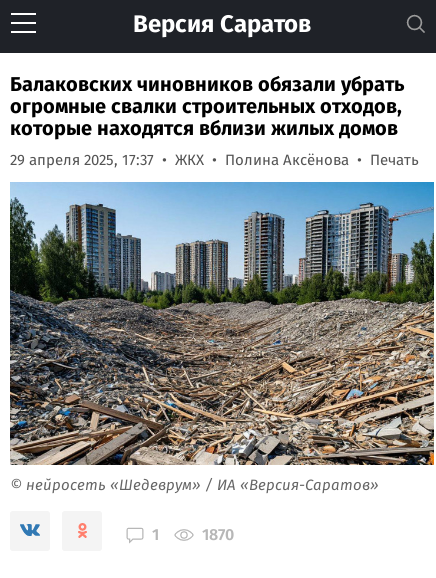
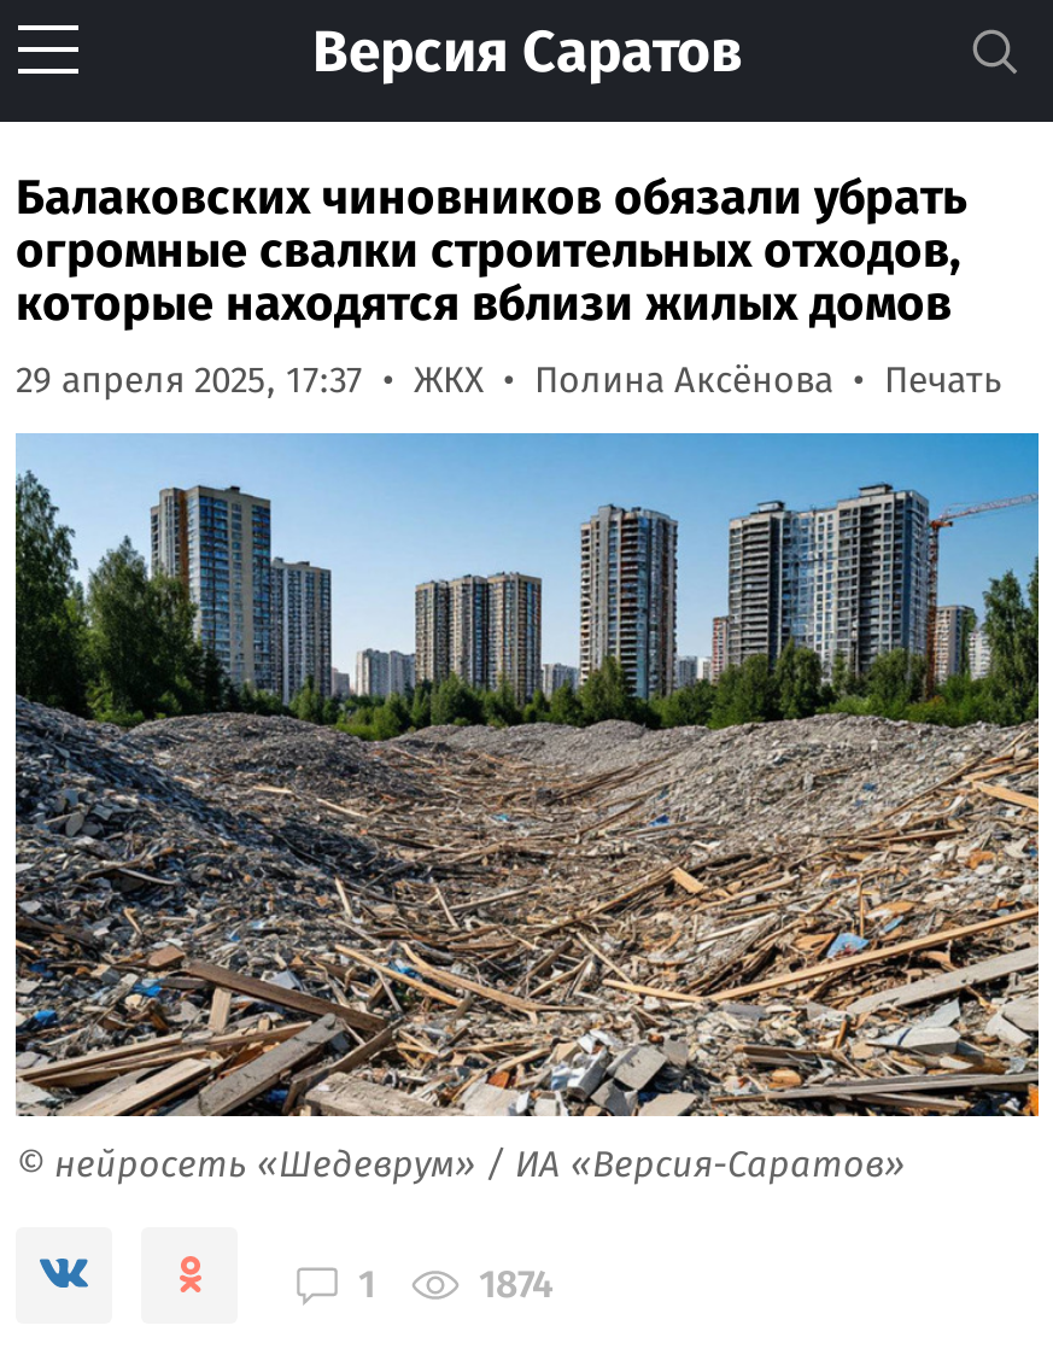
[202,525,234,544] 1870 -> [479,1261,554,1307] 1874

